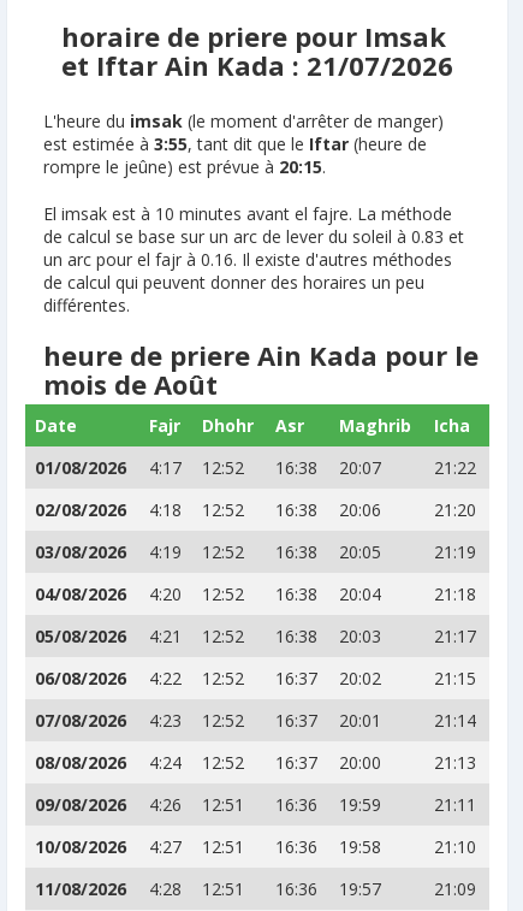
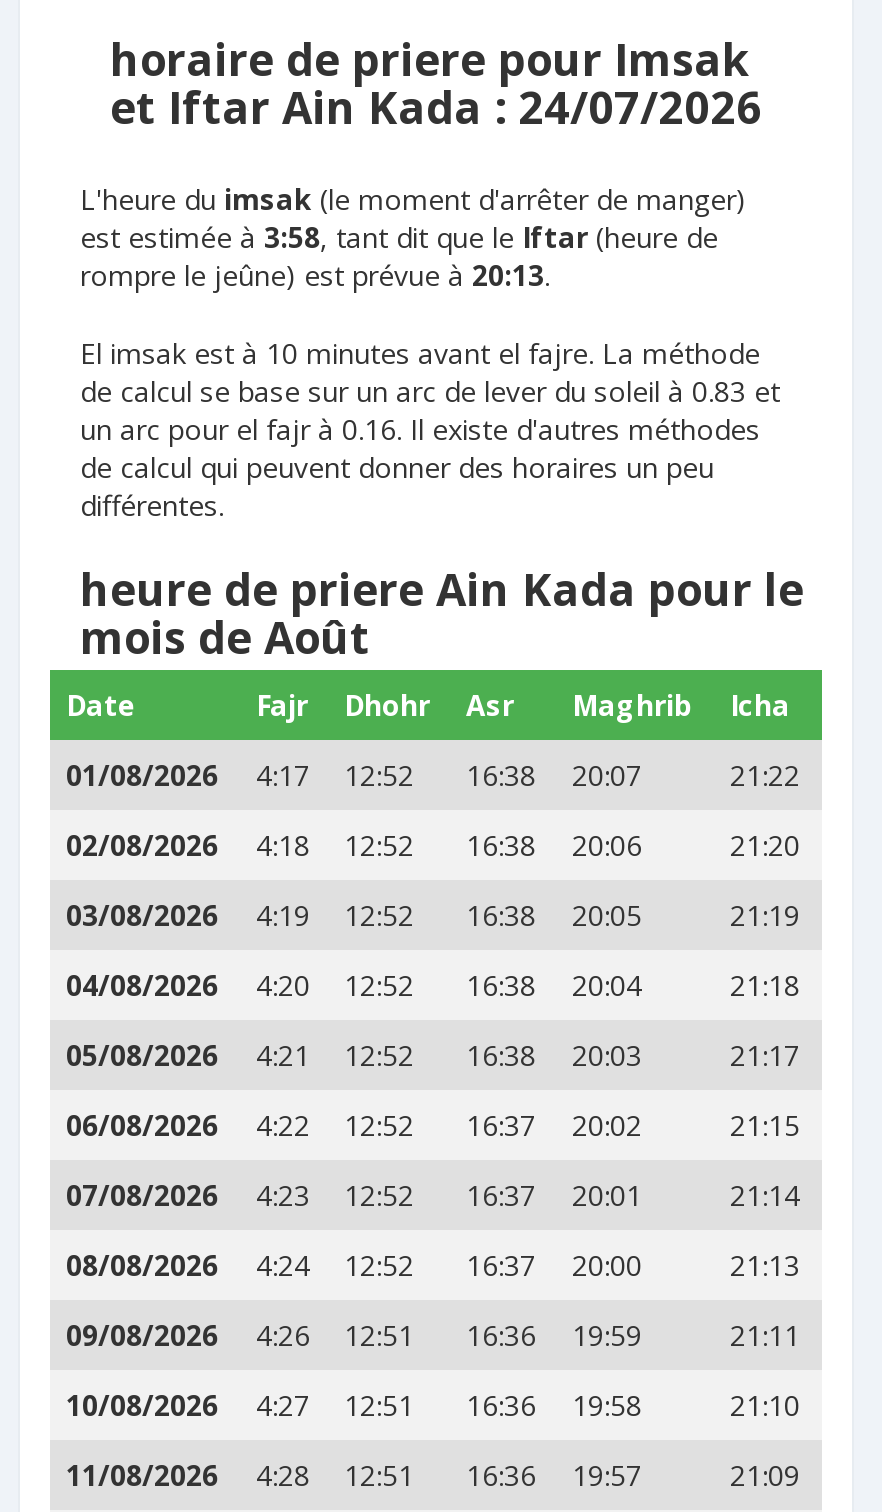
[61,47,453,83] et Iftar Ain Kada : 21/07/2026 -> [110,76,762,136] et Iftar Ain Kada : 24/07/2026
[43,132,427,155] est estimée à 3:55, tant dit que le Iftar (heure de -> [80,218,718,256] est estimée à 3:58, tant dit que le Iftar (heure de
[43,155,326,178] rompre le jeûne) est prévue à 20:15. -> [80,256,550,294] rompre le jeûne) est prévue à 20:13.

